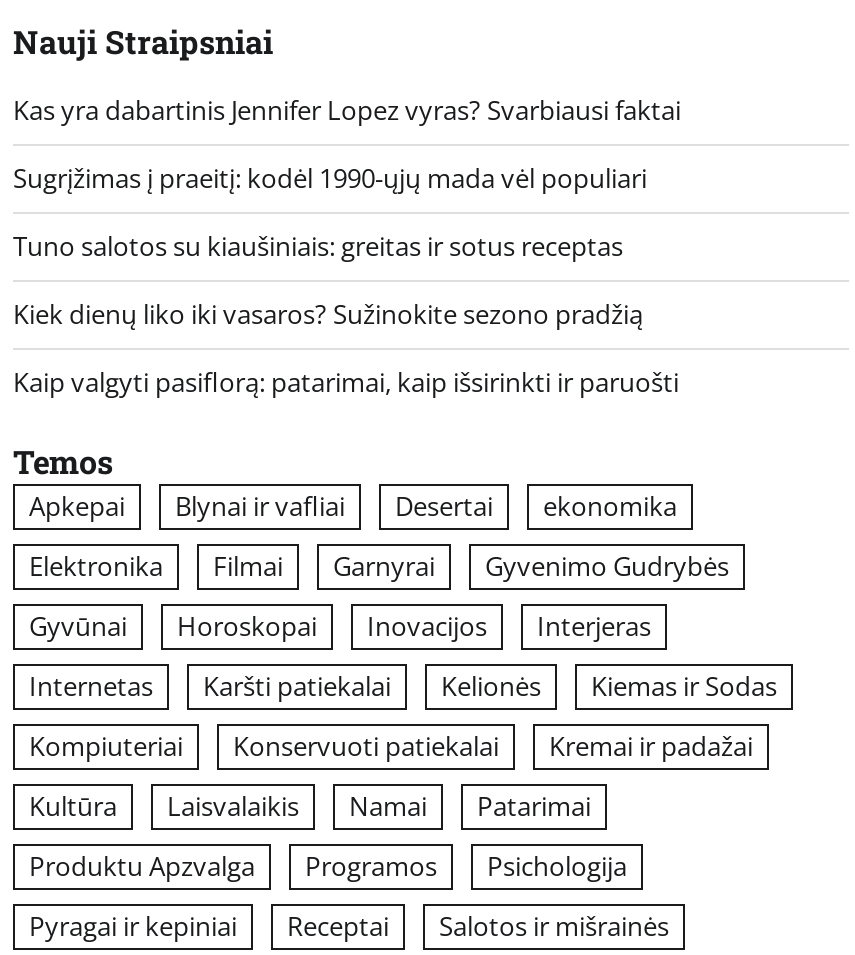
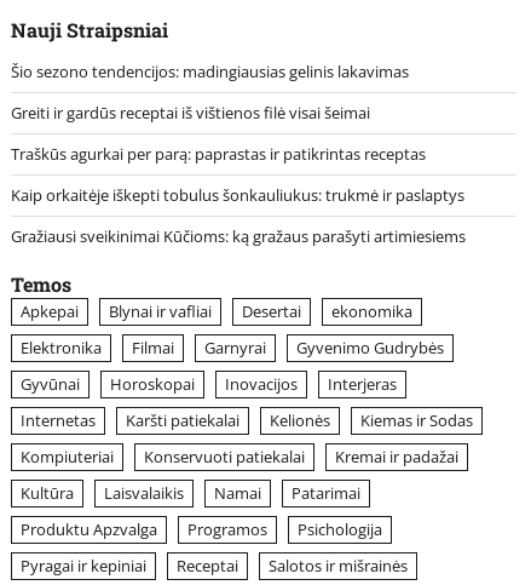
[13,92,681,128] Kas yra dabartinis Jennifer Lopez vyras? Svarbiausi faktai -> [11,60,409,82] Šio sezono tendencijos: madingiausias gelinis lakavimas
[13,160,647,196] Sugrįžimas į praeitį: kodėl 1990-ųjų mada vėl populiari -> [11,101,370,123] Greiti ir gardūs receptai iš vištienos filė visai šeimai
[13,228,623,264] Tuno salotos su kiaušiniais: greitas ir sotus receptas -> [11,143,426,164] Traškūs agurkai per parą: paprastas ir patikrintas receptas
[13,296,643,332] Kiek dienų liko iki vasaros? Sužinokite sezono pradžią -> [11,184,464,206] Kaip orkaitėje iškepti tobulus šonkauliukus: trukmė ir paslaptys
[13,364,679,400] Kaip valgyti pasiflorą: patarimai, kaip išsirinkti ir paruošti -> [11,225,466,247] Gražiausi sveikinimai Kūčioms: ką gražaus parašyti artimiesiems

